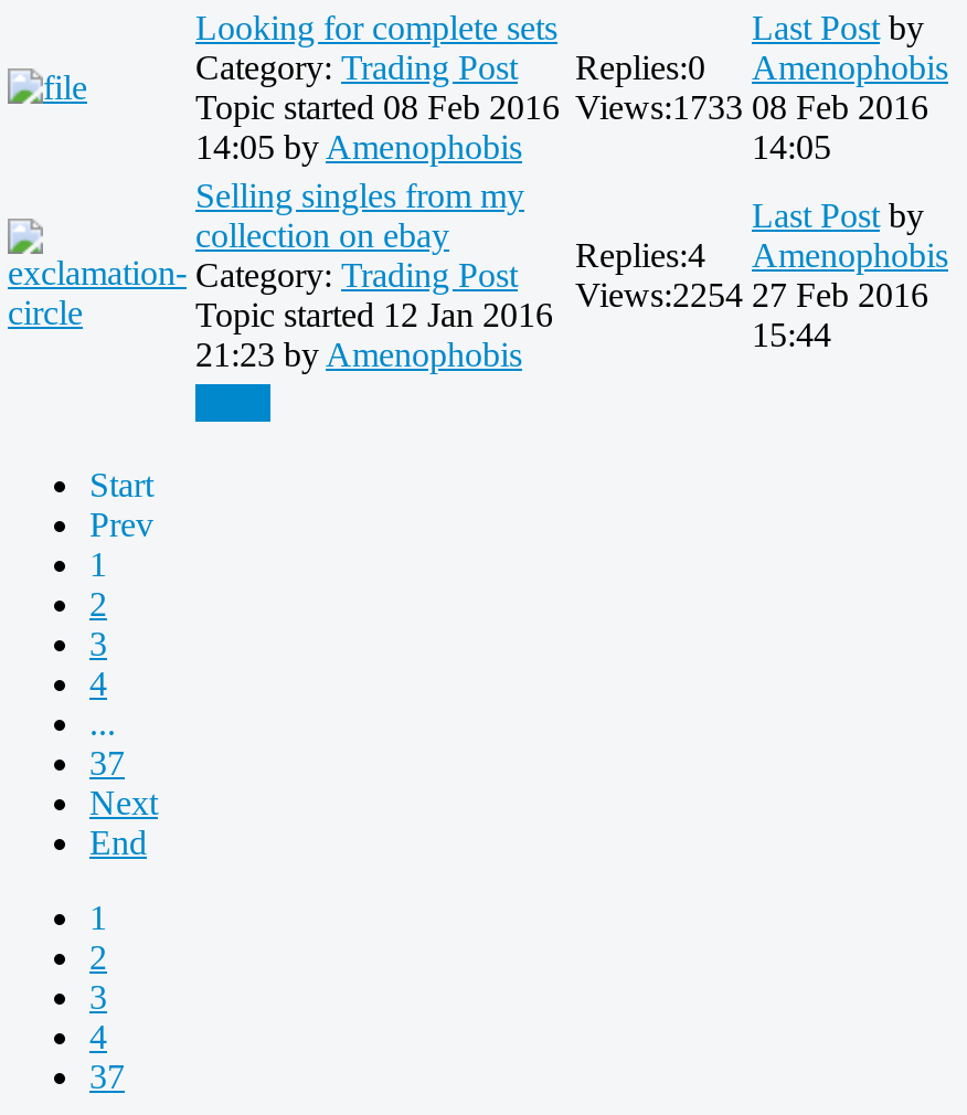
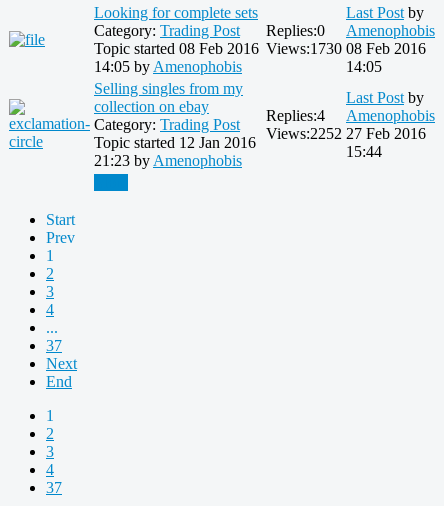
[195,87,928,125] Topic started 08 Feb 2016 Views:1733 08 Feb 2016 -> [94,39,426,56] Topic started 08 Feb 2016 Views:1730 08 Feb 2016
[575,275,928,312] Views:2254 27 Feb 2016 -> [266,124,426,141] Views:2252 27 Feb 2016

